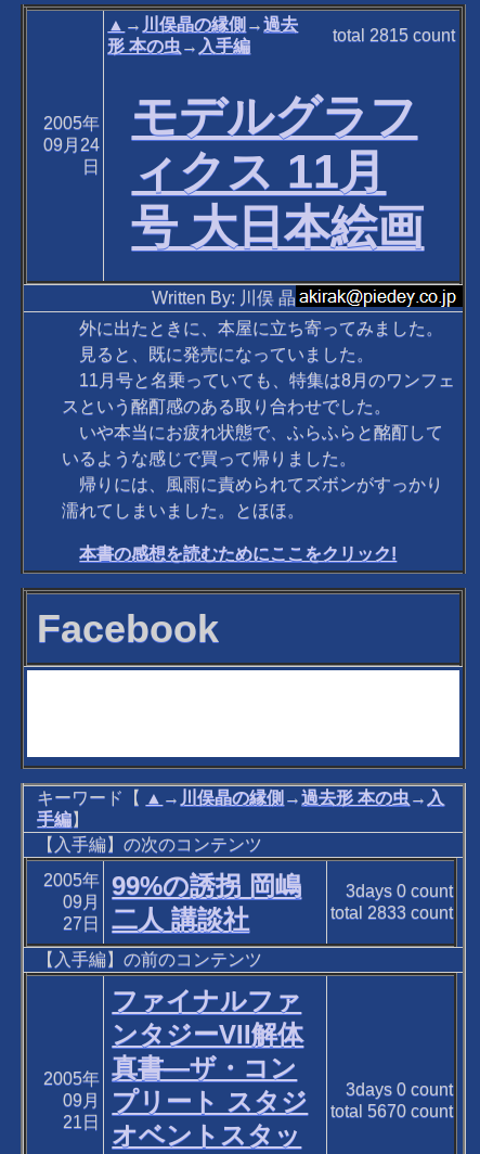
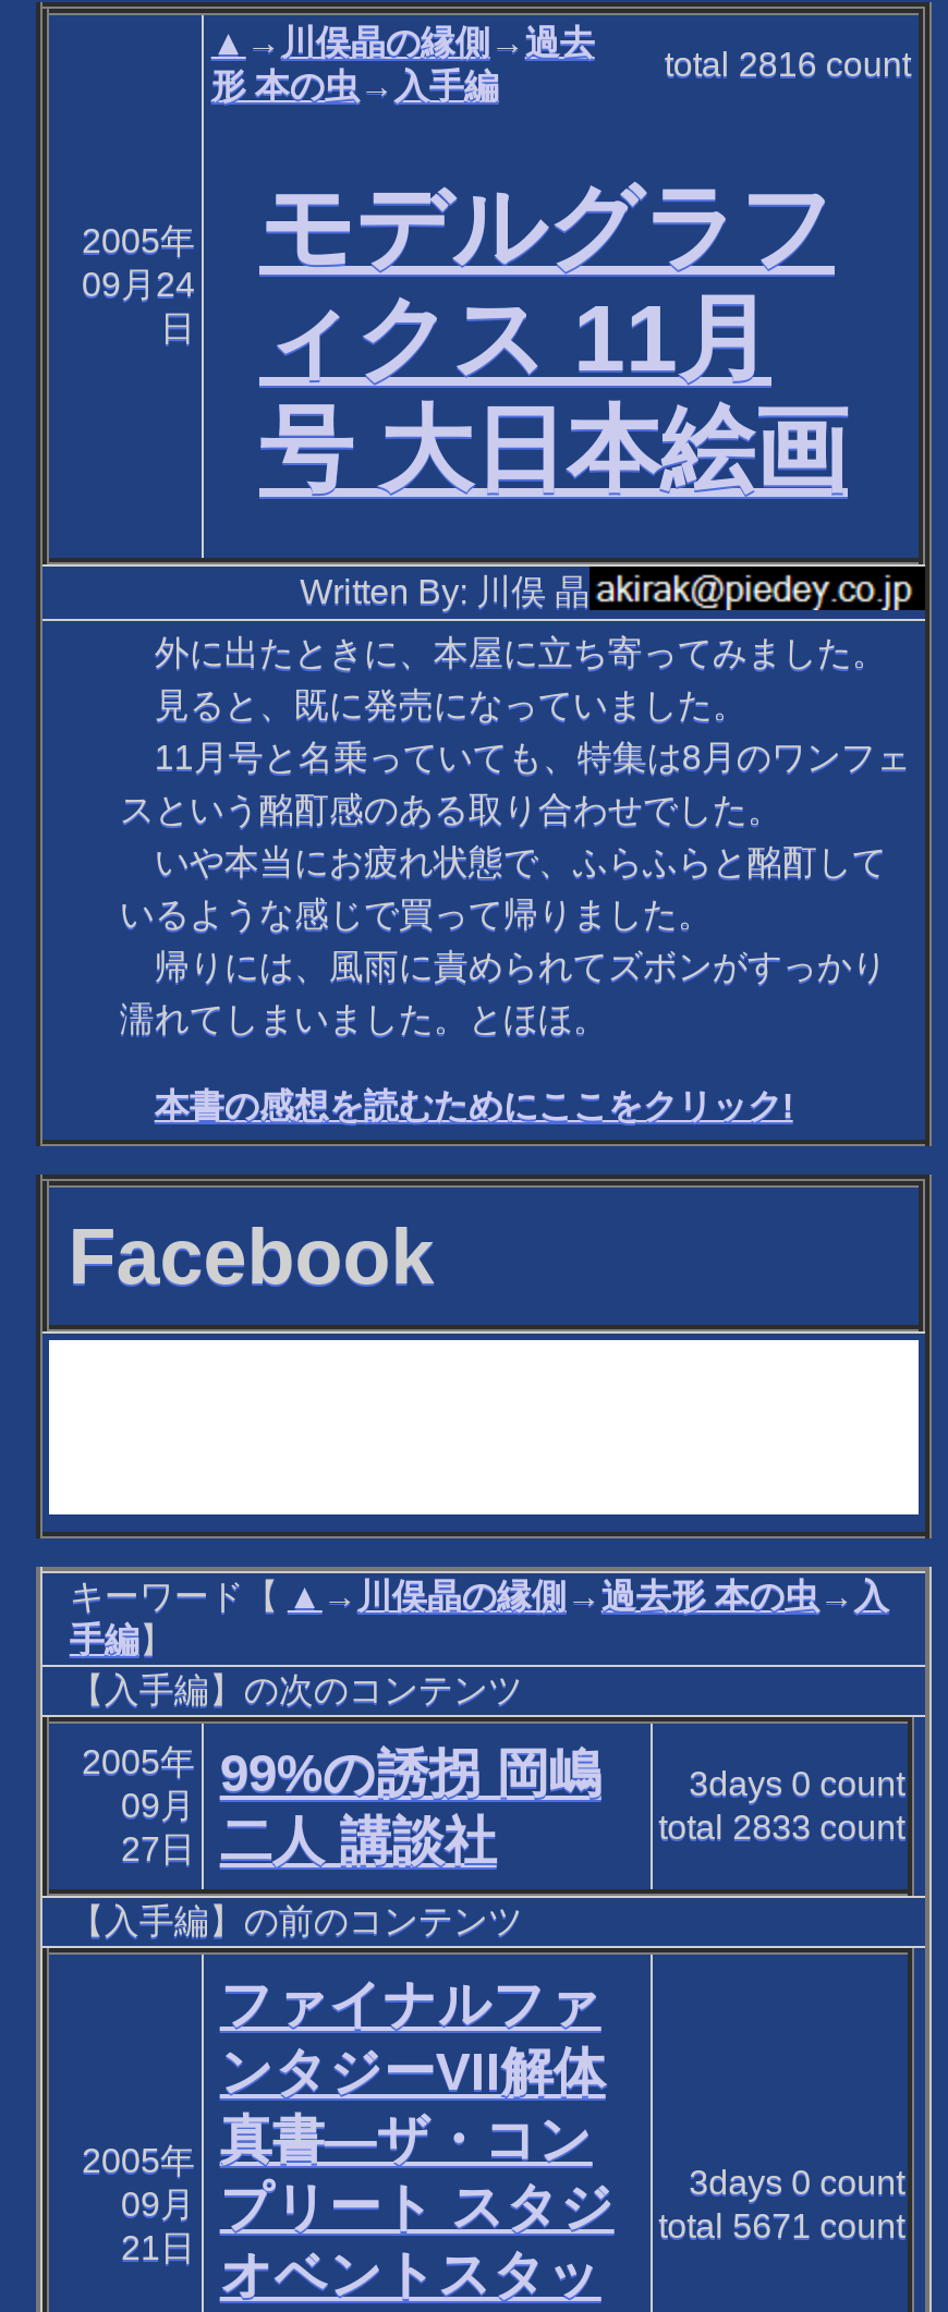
[333,26,455,45] total 2815 count -> [664,47,911,84] total 2816 count
[63,1087,452,1121] 09月 プリート スタジ total 5670 count -> [121,2178,905,2245] 09月 プリート スタジ total 5671 count

